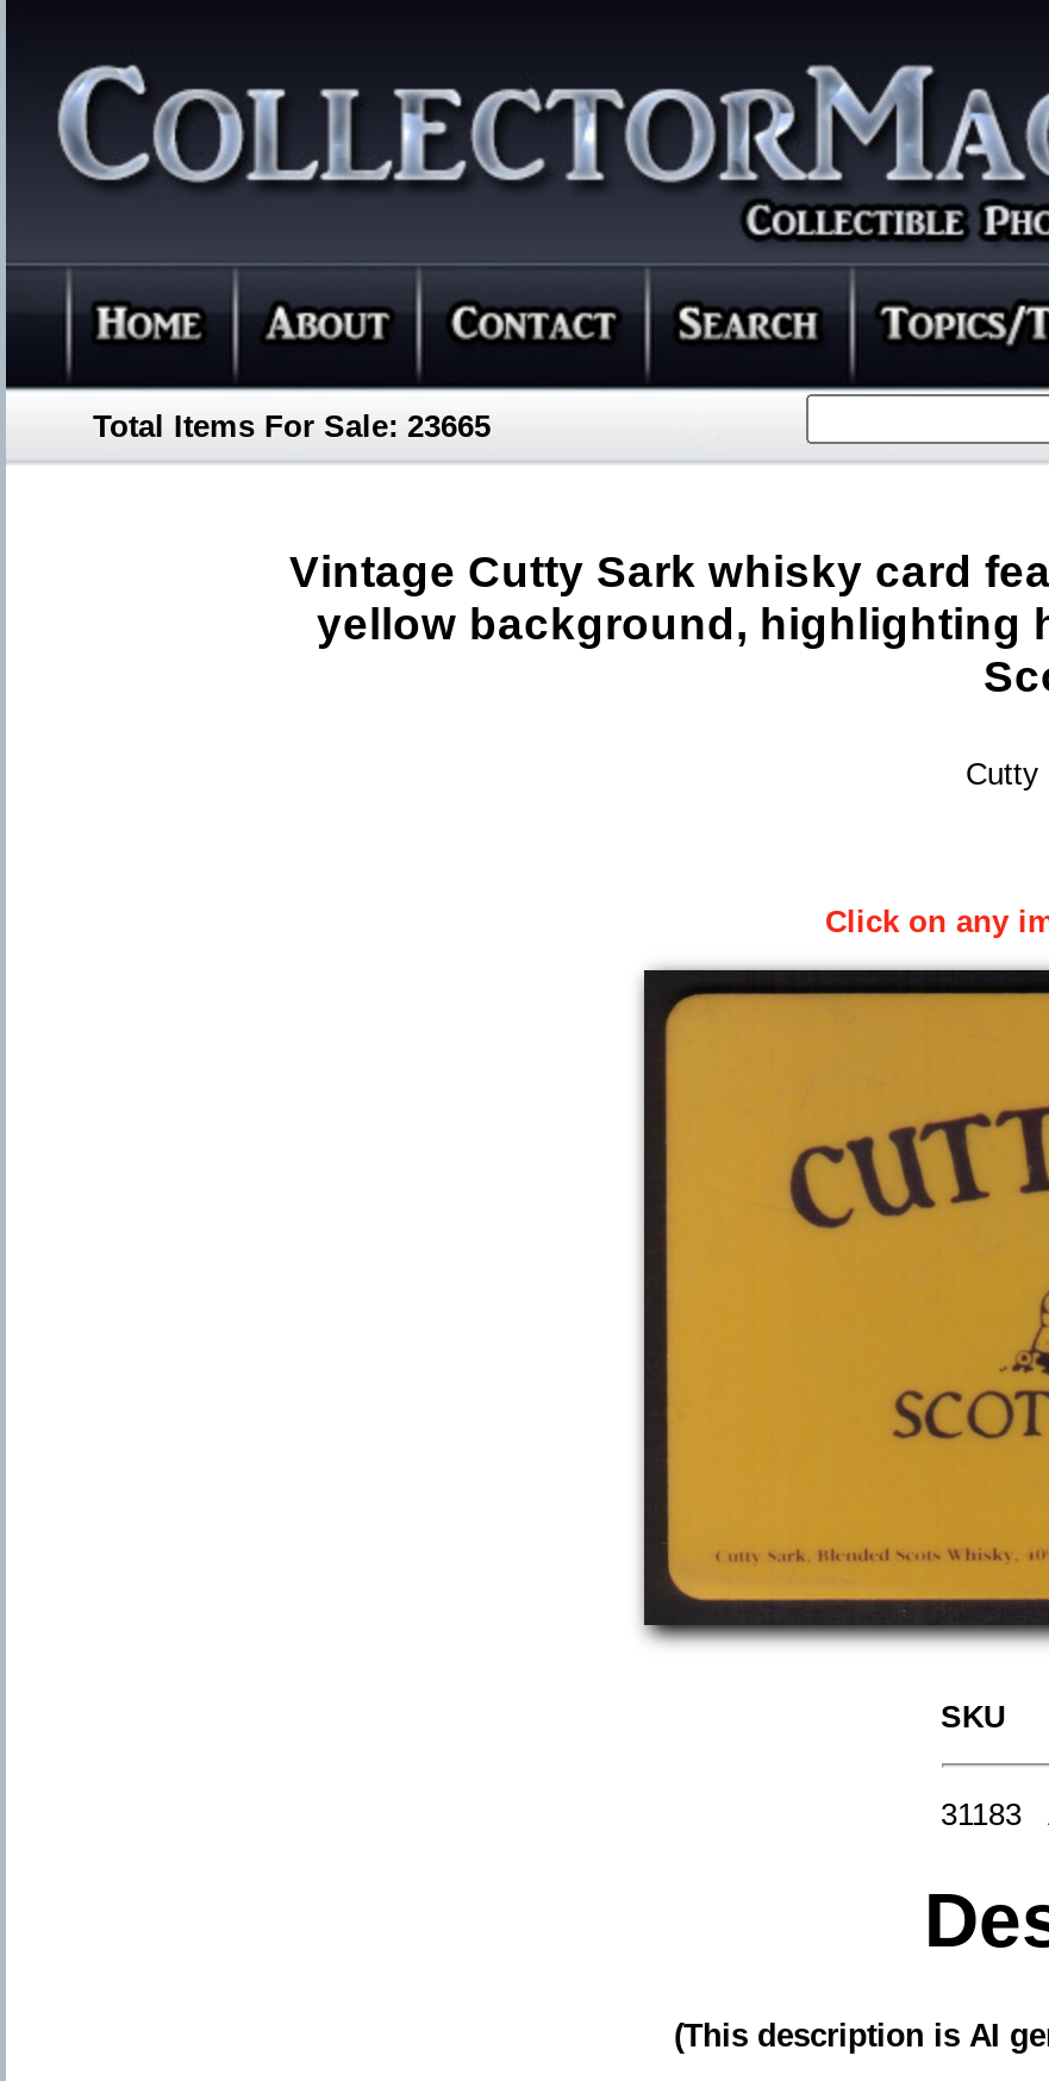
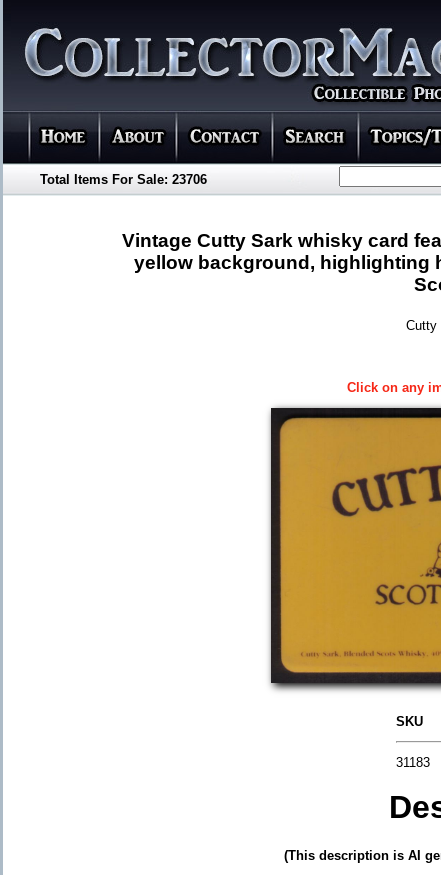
[93,408,491,444] Total Items For Sale: 23665 -> [39,172,206,187] Total Items For Sale: 23706

